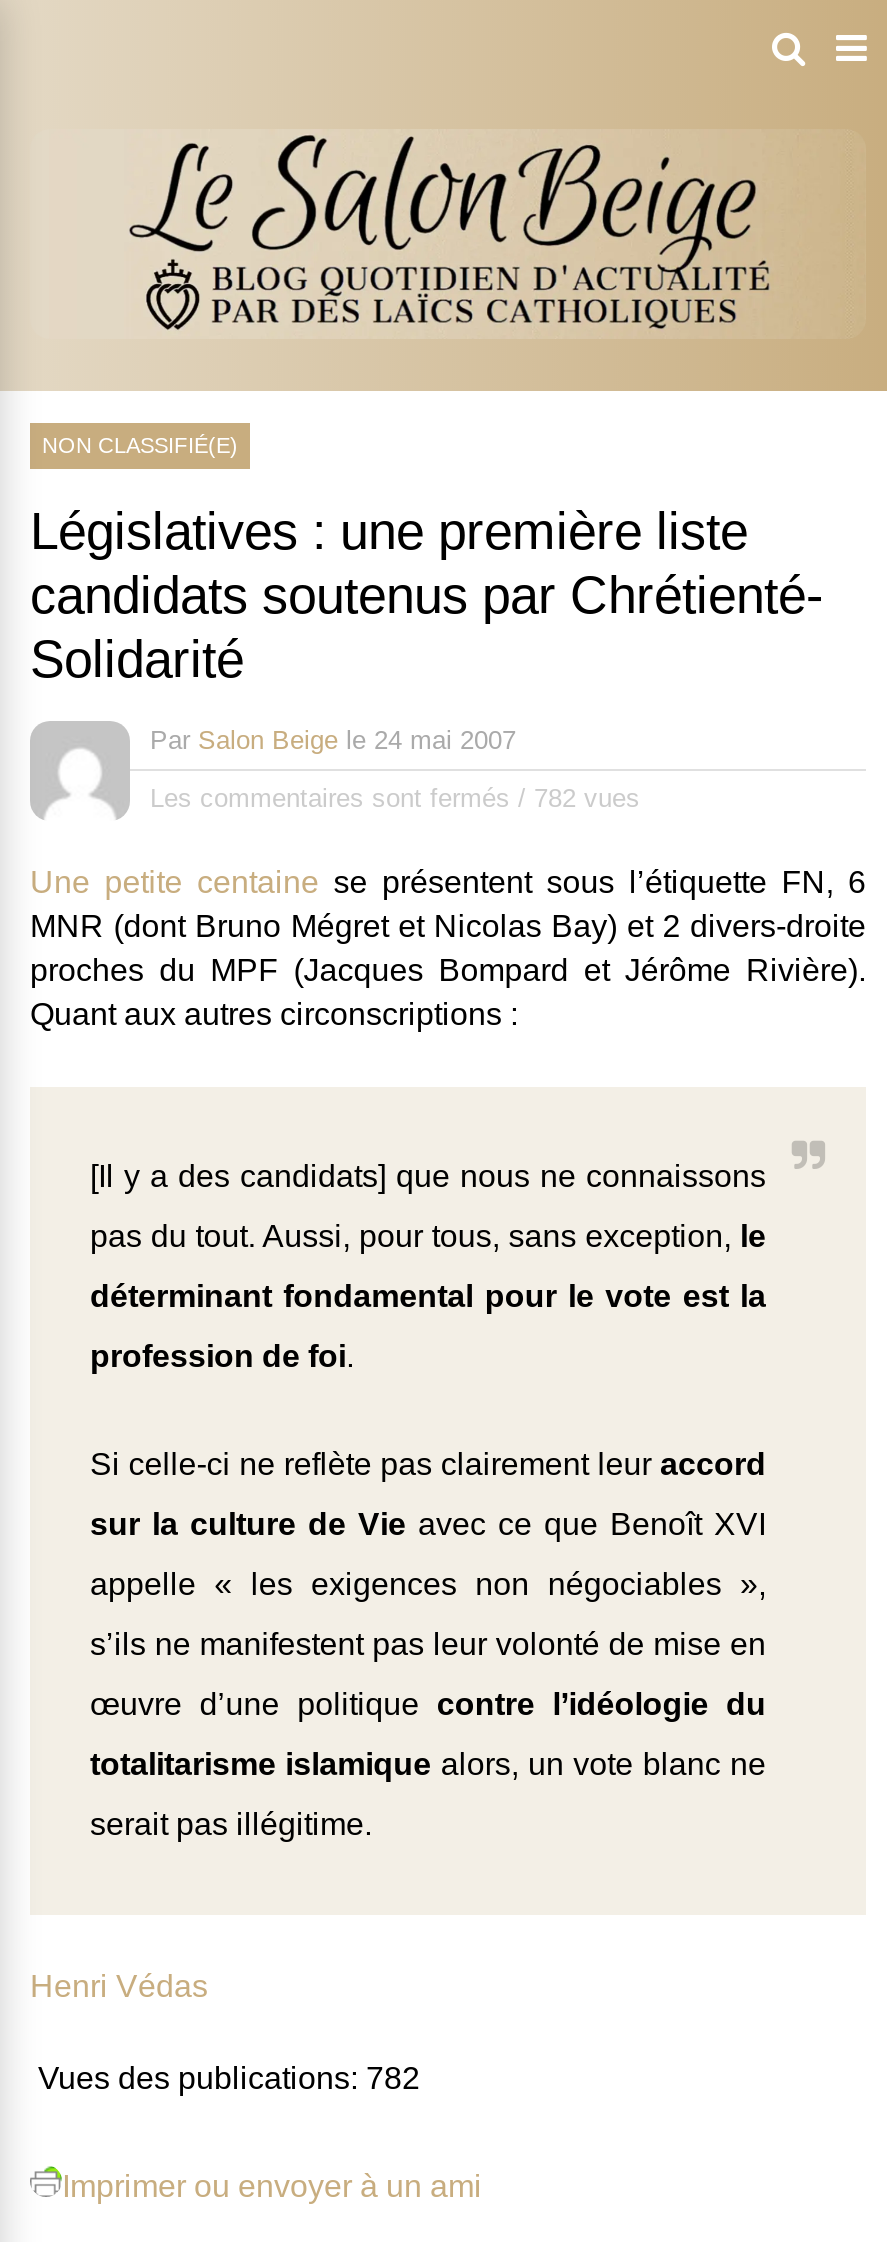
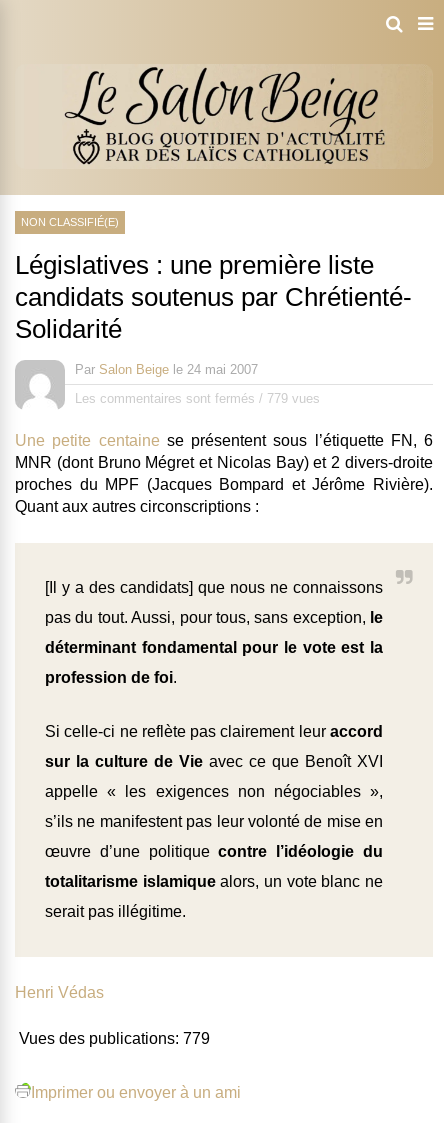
[150,783,640,813] Les commentaires sont fermés / 782 vues -> [75,391,320,406] Les commentaires sont fermés / 779 vues
[38,2061,420,2095] Vues des publications: 782 -> [19,1030,210,1047] Vues des publications: 779

